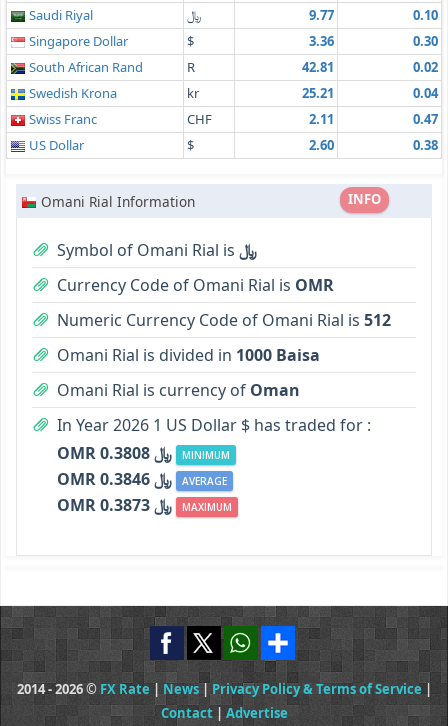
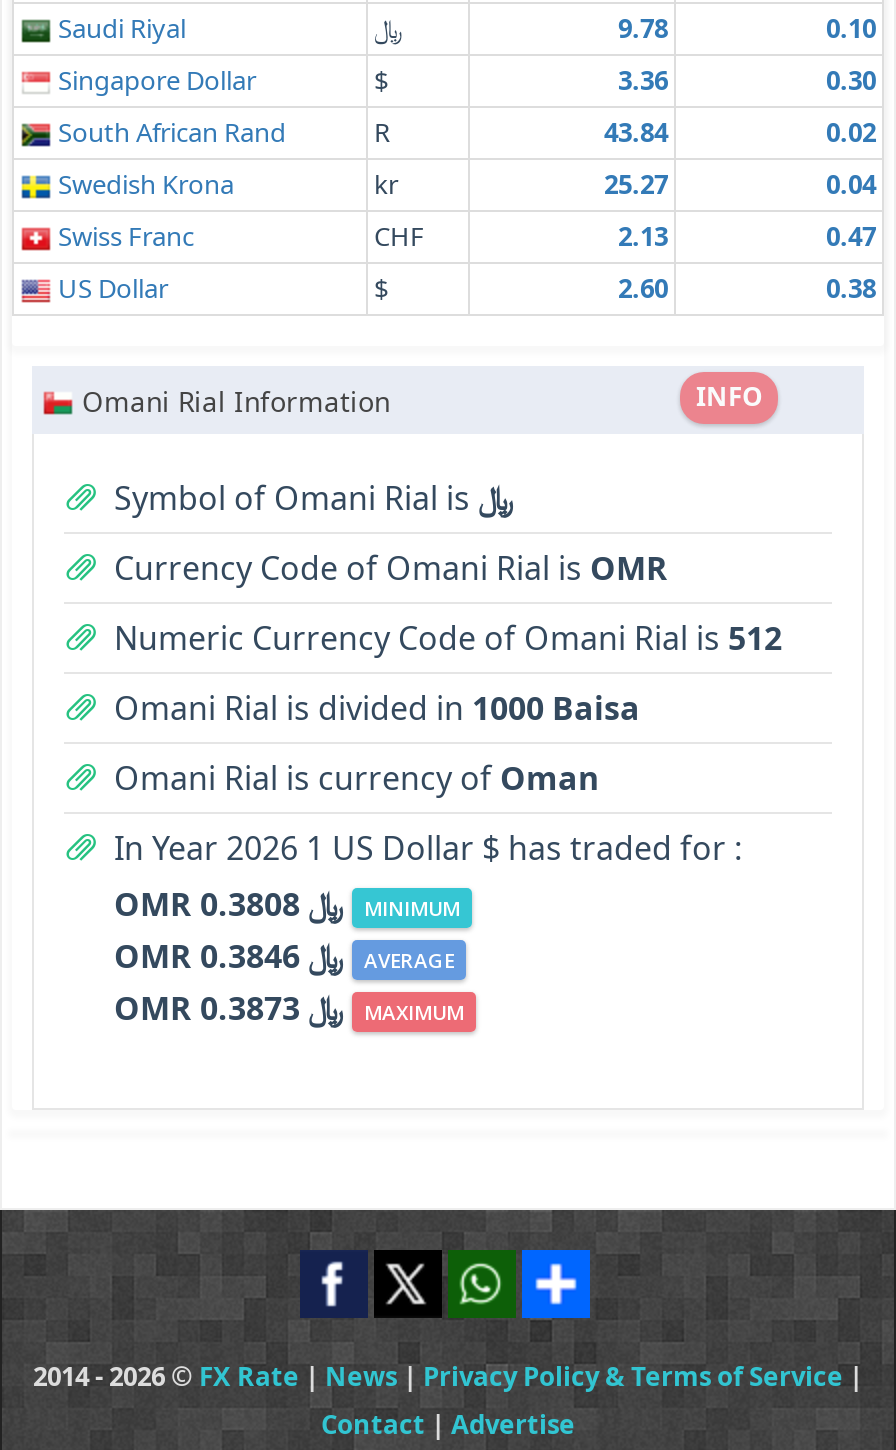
[309,6,334,24] 9.77 -> [618,11,668,47] 9.78
[302,58,334,76] 42.81 -> [604,115,668,151] 43.84
[302,84,334,102] 25.21 -> [604,167,668,203] 25.27
[309,110,334,128] 2.11 -> [618,219,668,255] 2.13

